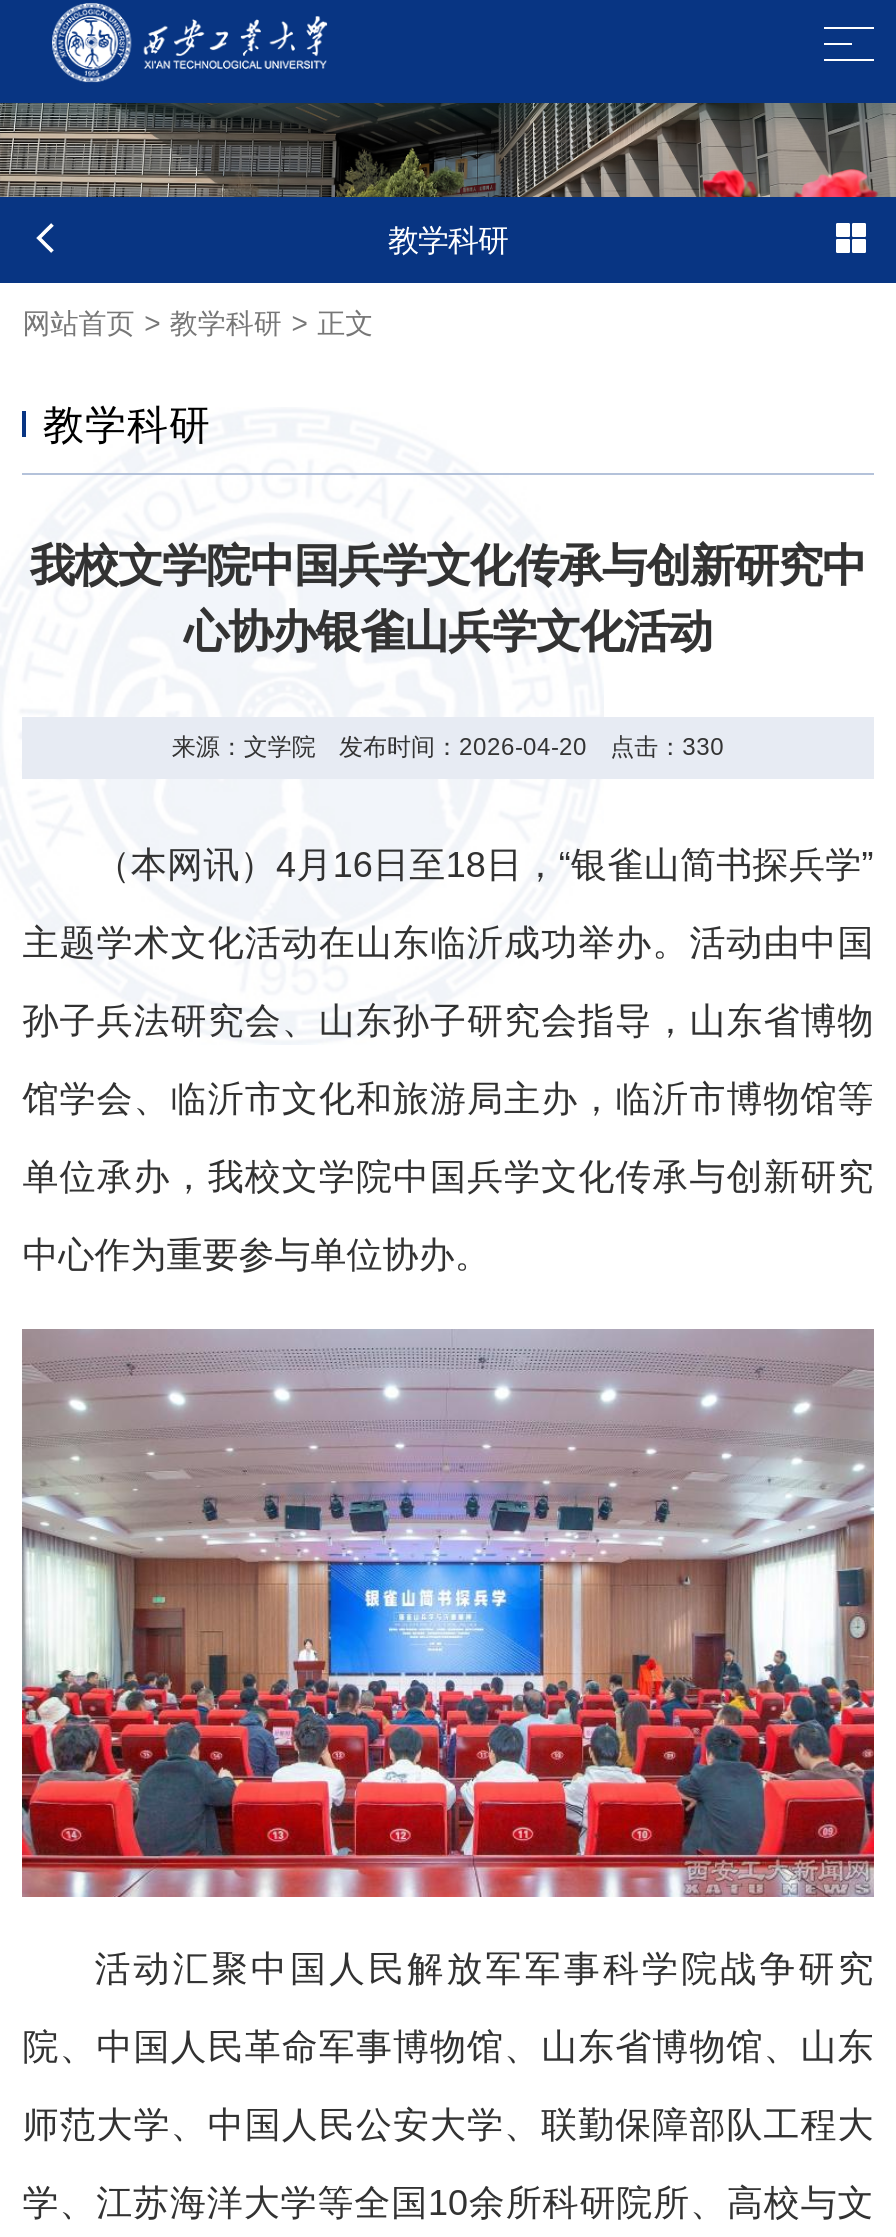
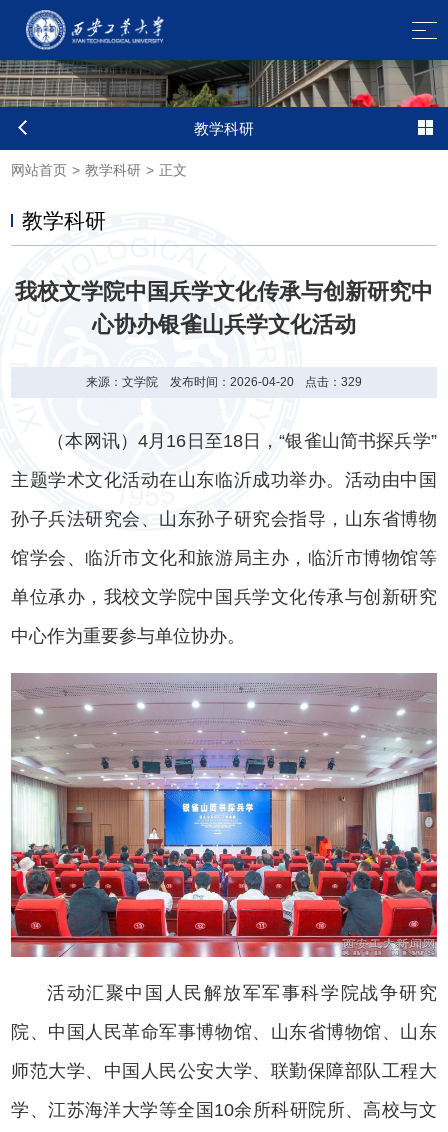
[172,733,724,761] 来源：文学院 发布时间：2026-04-20 点击：330 -> [86,375,362,389] 来源：文学院 发布时间：2026-04-20 点击：329

